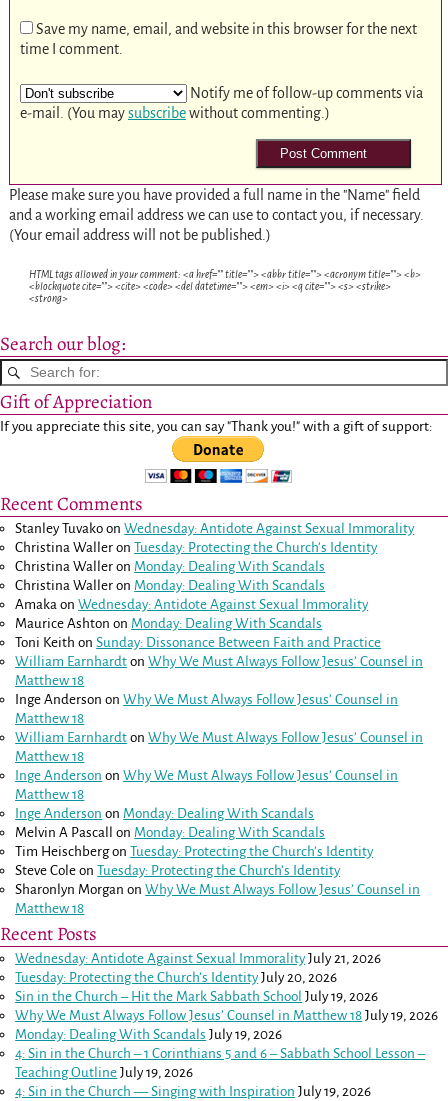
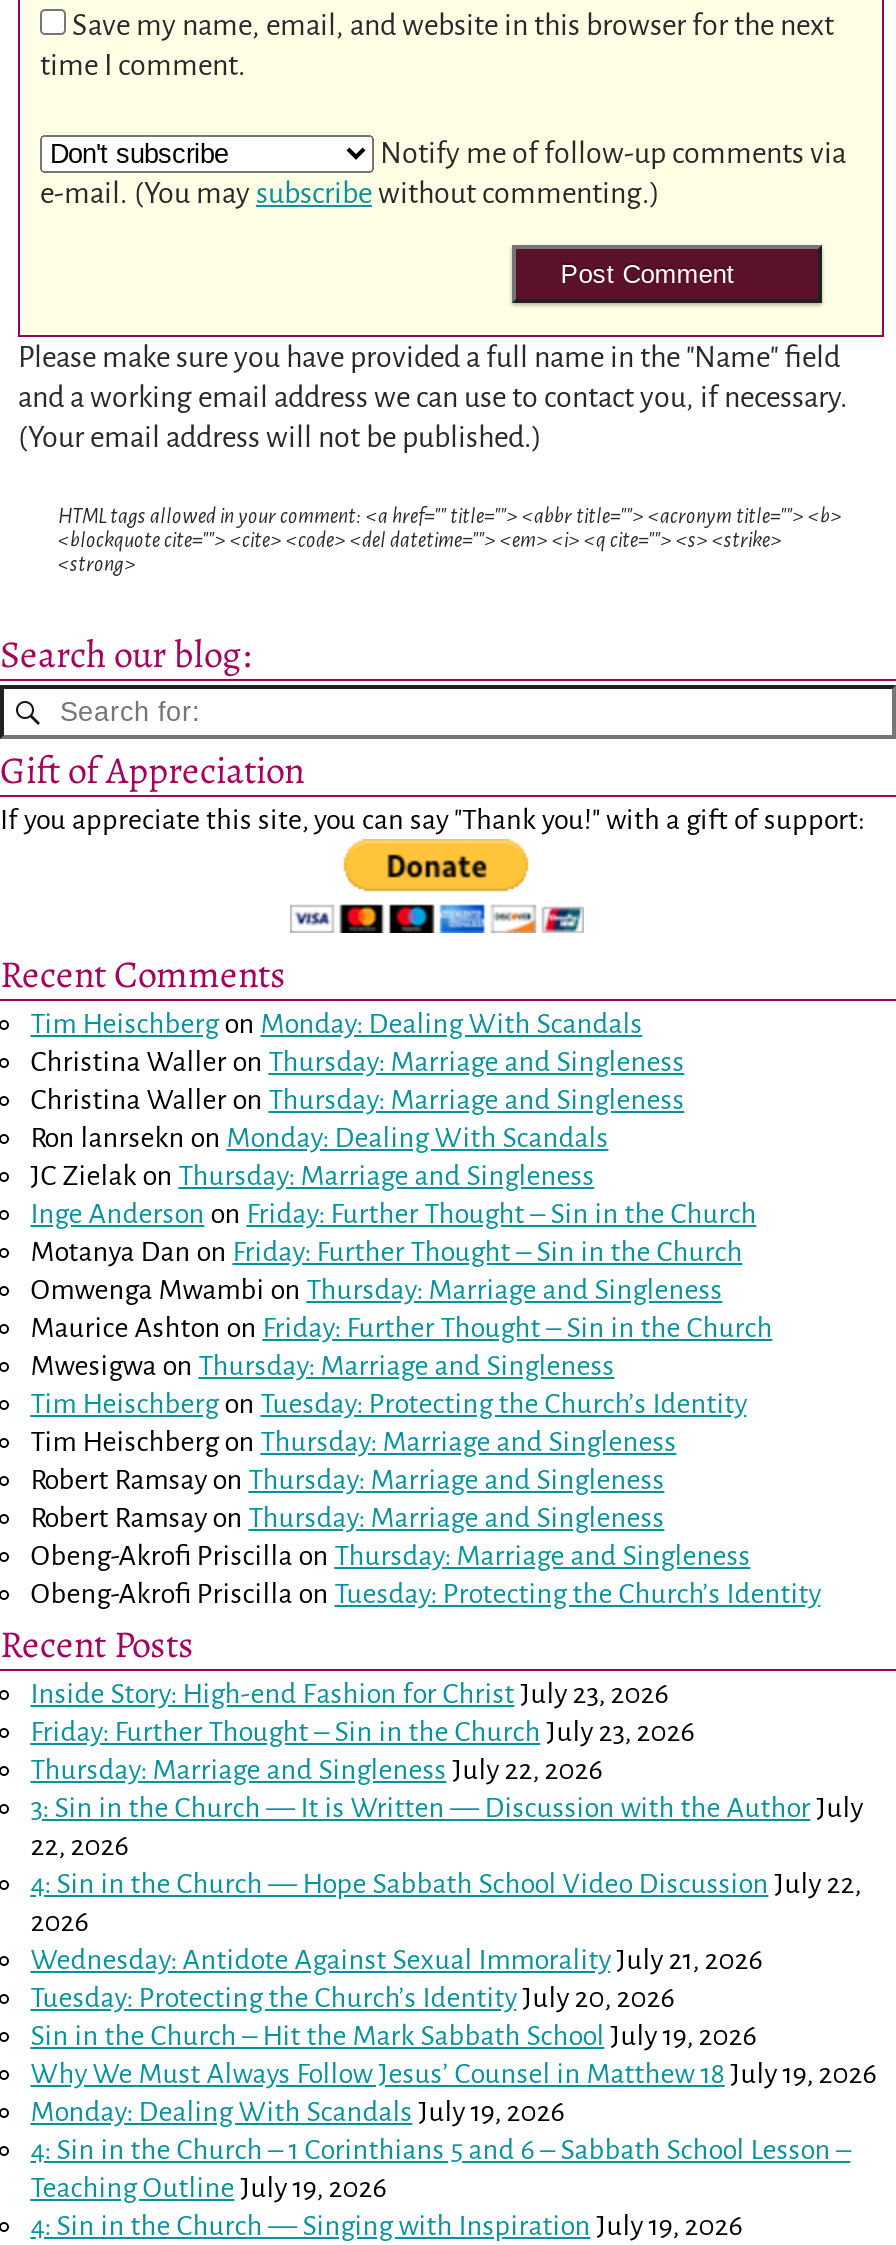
[15,521,423,840] Stanley Tuvako on Wednesday: Antidote Against Sexual Immorality | Christina Waller on Tuesday: Protecting the Church’s Identity | Christina Waller on Monday: Dealing With Scandals | Christina Waller on Monday: Dealing With Scandals | Amaka on Wednesday: Antidote Against Sexual Immorality | Maurice Ashton on Monday: Dealing With Scandals | Toni Keith on Sunday: Dissonance Between Faith and Practice | William Earnhardt on Why We Must Always Follow Jesus’ Counsel in | Matthew 18 | Inge Anderson on Why We Must Always Follow Jesus’ Counsel in | Matthew 18 | William Earnhardt on Why We Must Always Follow Jesus’ Counsel in | Matthew 18 | Inge Anderson on Why We Must Always Follow Jesus’ Counsel in | Matthew 18 | Inge Anderson on Monday: Dealing With Scandals | Melvin A Pascall on Monday: Dealing With Scandals -> [30,1009,772,1381] Tim Heischberg on Monday: Dealing With Scandals | Christina Waller on Thursday: Marriage and Singleness | Christina Waller on Thursday: Marriage and Singleness | Ron lanrsekn on Monday: Dealing With Scandals | JC Zielak on Thursday: Marriage and Singleness | Inge Anderson on Friday: Further Thought – Sin in the Church | Motanya Dan on Friday: Further Thought – Sin in the Church | Omwenga Mwambi on Thursday: Marriage and Singleness | Maurice Ashton on Friday: Further Thought – Sin in the Church | Mwesigwa on Thursday: Marriage and Singleness
moved [15,844,373,859] -> [30,1389,746,1419]: Tim Heischberg on Tuesday: Protecting the Church’s Identity
[15,863,420,916] Steve Cole on Tuesday: Protecting the Church’s Identity | Sharonlyn Morgan on Why We Must Always Follow Jesus’ Counsel in | Matthew 18 -> [30,1427,820,1609] Tim Heischberg on Thursday: Marriage and Singleness | Robert Ramsay on Thursday: Marriage and Singleness | Robert Ramsay on Thursday: Marriage and Singleness | Obeng-Akrofi Priscilla on Thursday: Marriage and Singleness | Obeng-Akrofi Priscilla on Tuesday: Protecting the Church’s Identity
moved [0,921,97,947] -> [0,1619,194,1671]: Recent Posts
none -> [30,1678,862,1936] Inside Story: High-end Fashion for Christ July 23, 2026 | Friday: Further Thought – Sin in the Church July 23, 2026 | Thursday: Marriage and Singleness July 22, 2026 | 3: Sin in the Church — It is Written — Discussion with the Author July | 22, 2026 | 4: Sin in the Church — Hope Sabbath School Video Discussion July 22, | 2026

